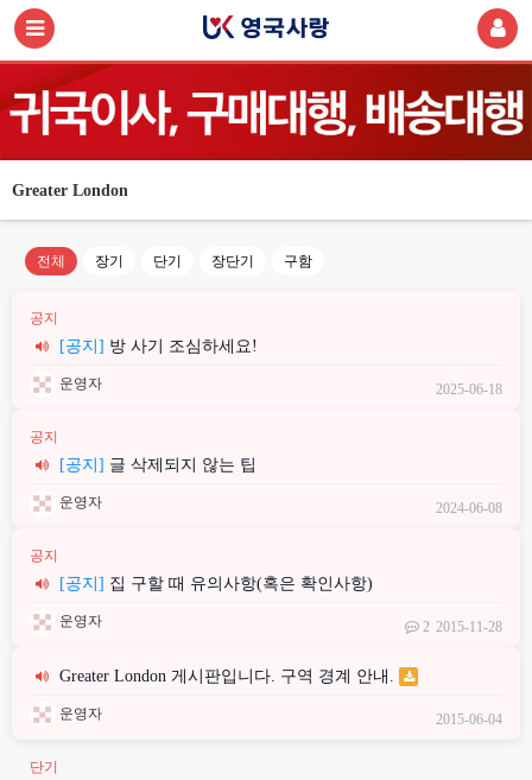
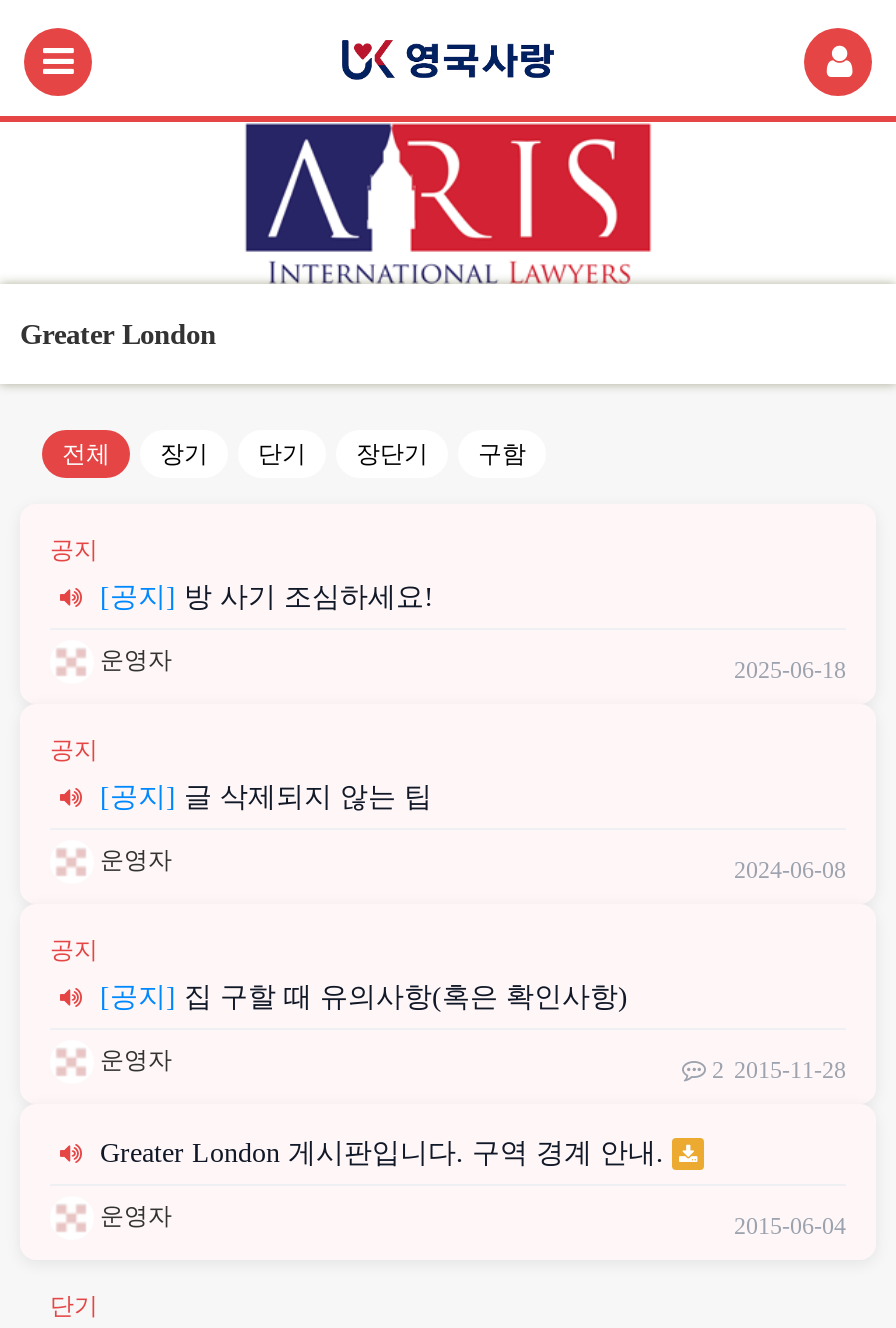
[4,63,528,161] [image] -> [6,120,890,286] [image]

